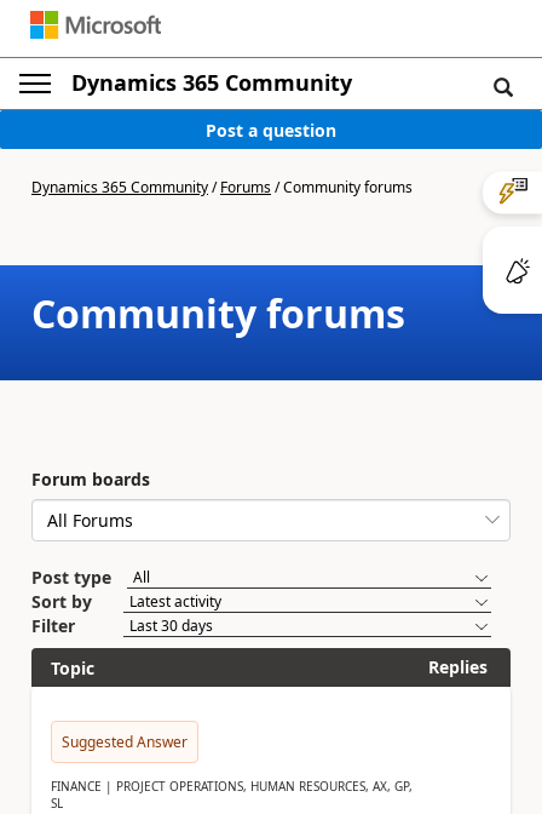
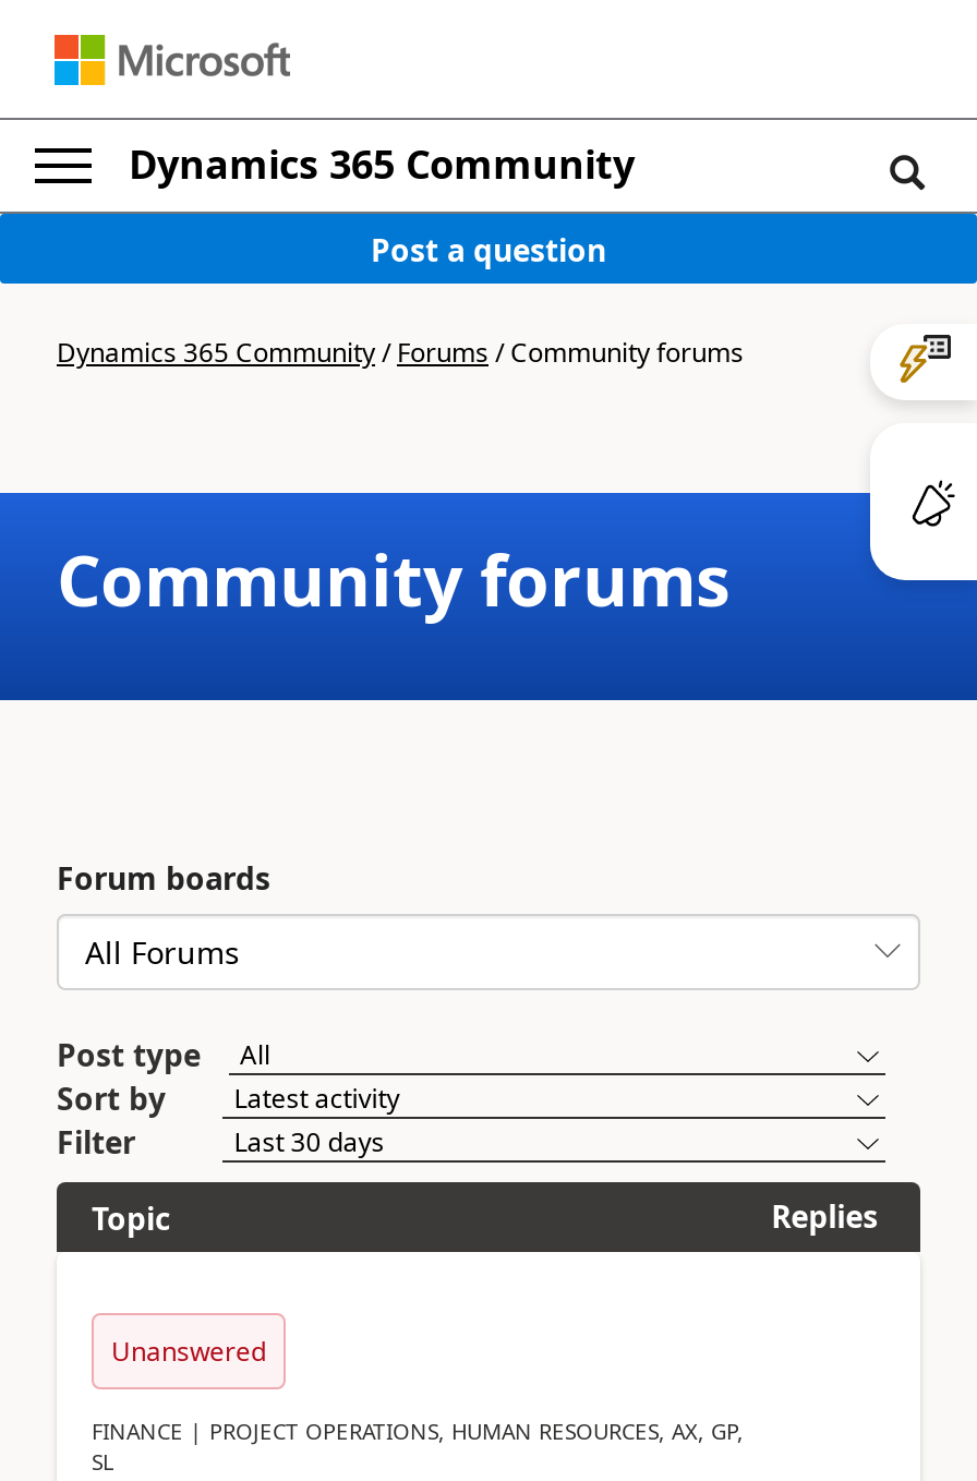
[62,732,188,752] Suggested Answer -> [111,1333,266,1370] Unanswered

